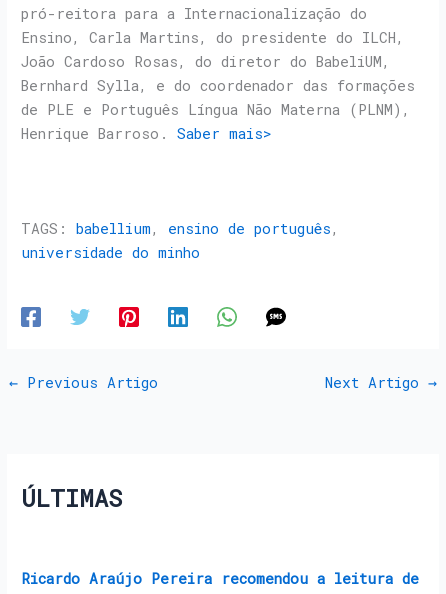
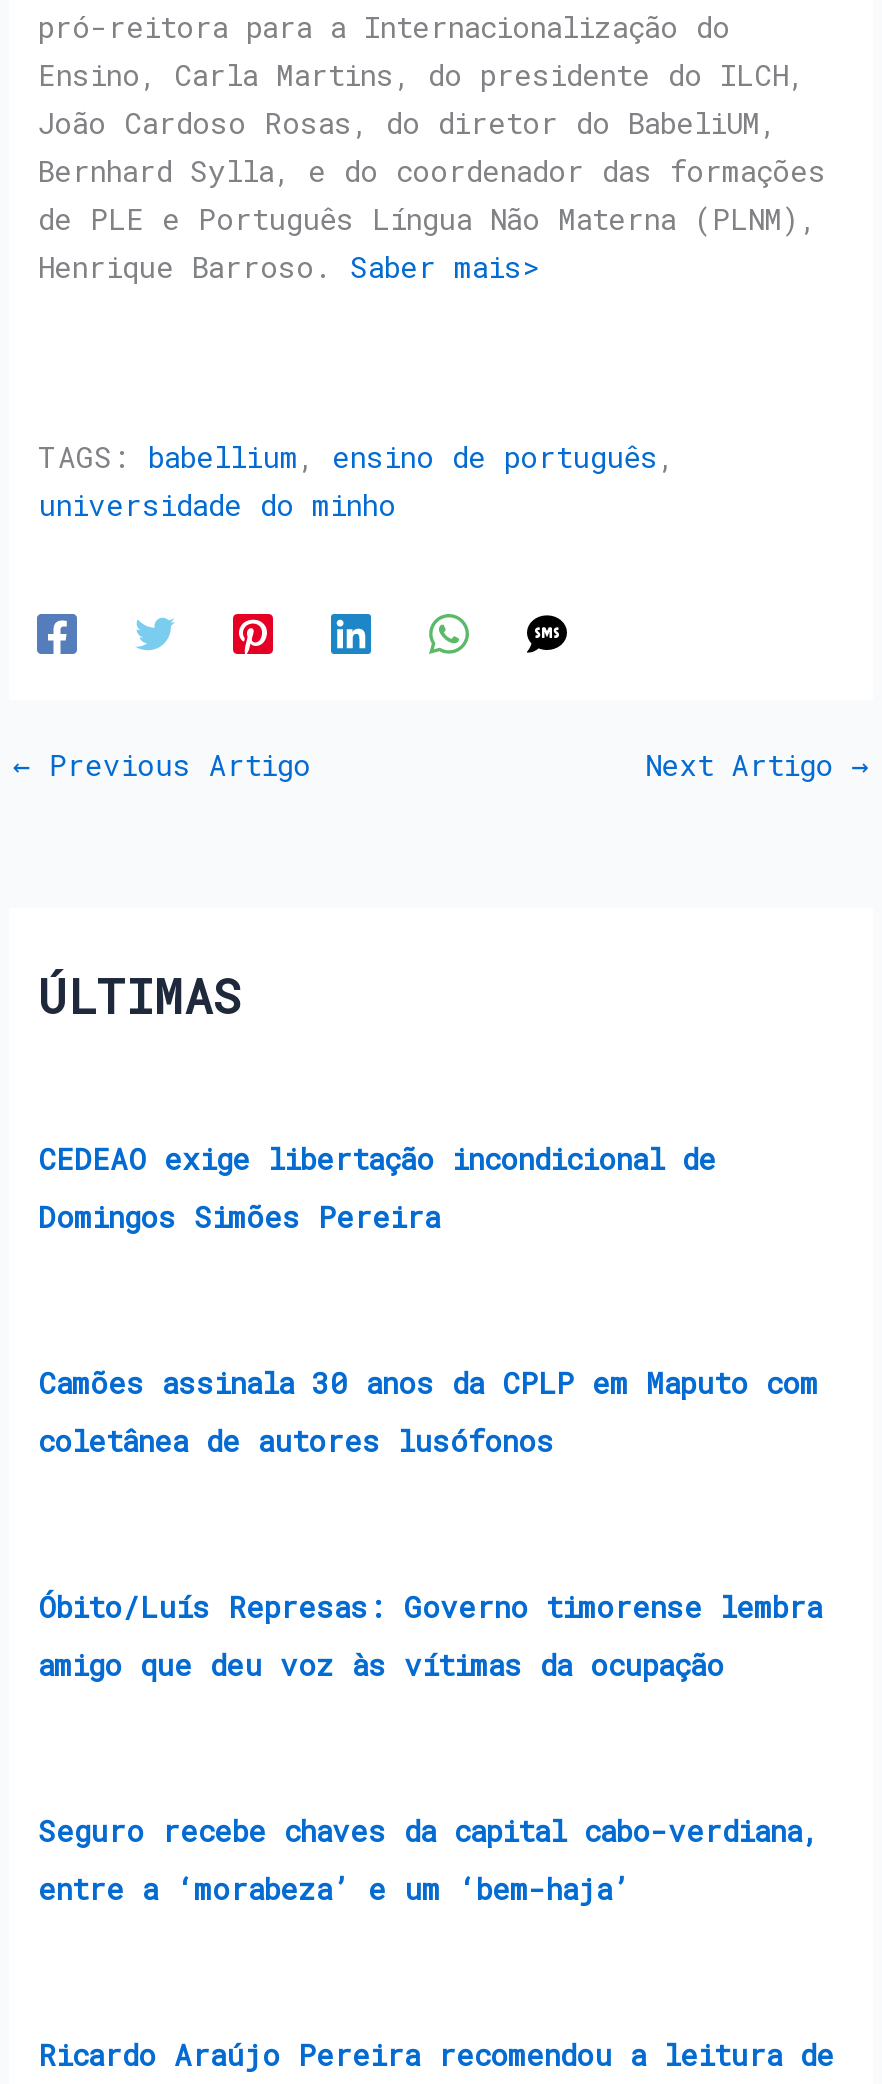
none -> [38,1139,716,1235] CEDEAO exige libertação incondicional de | Domingos Simões Pereira
none -> [38,1363,818,1459] Camões assinala 30 anos da CPLP em Maputo com | coletânea de autores lusófonos
none -> [38,1587,822,1683] Óbito/Luís Represas: Governo timorense lembra | amigo que deu voz às vítimas da ocupação
none -> [38,1811,818,1907] Seguro recebe chaves da capital cabo-verdiana, | entre a ‘morabeza’ e um ‘bem-haja’

